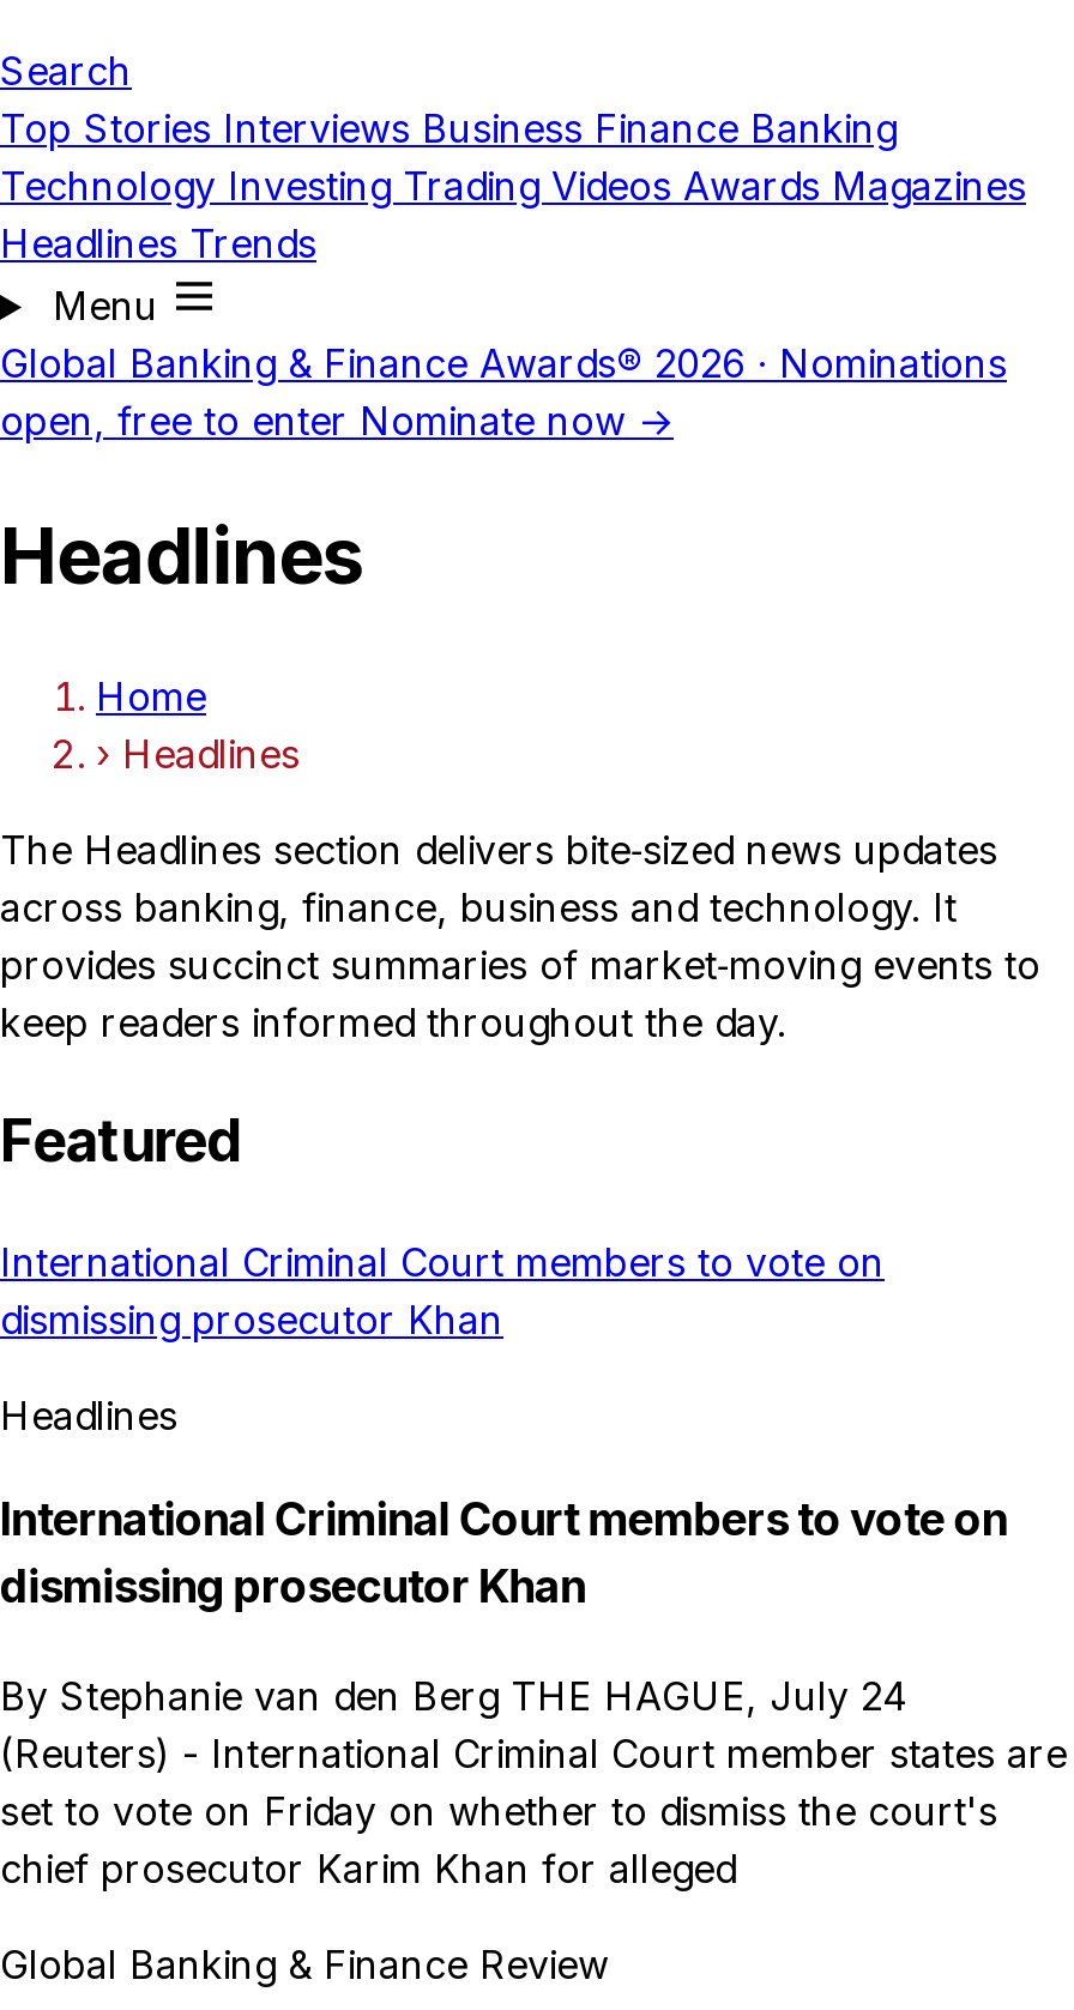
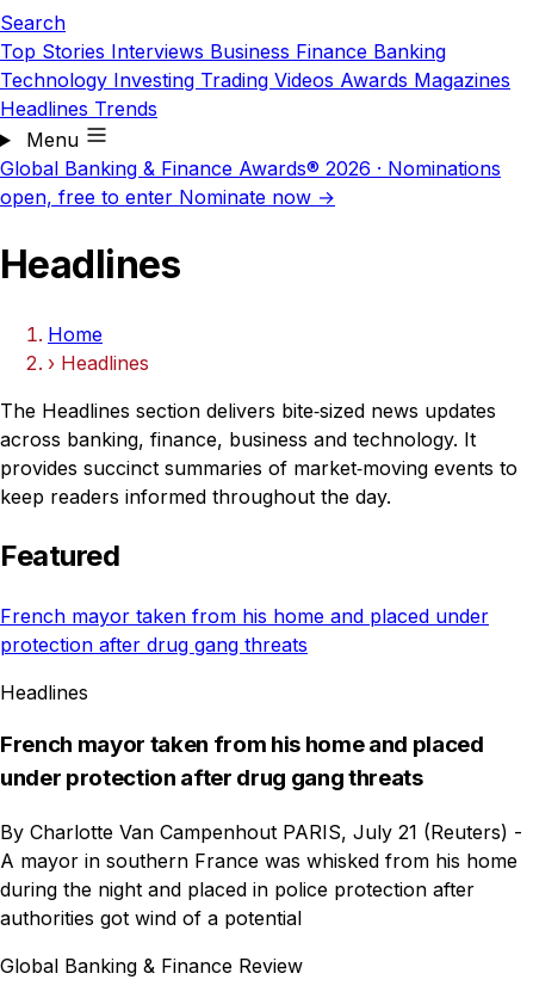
[0,1237,885,1343] International Criminal Court members to vote on | dismissing prosecutor Khan -> [0,604,489,656] French mayor taken from his home and placed under | protection after drug gang threats
[0,1493,1007,1615] International Criminal Court members to vote on | dismissing prosecutor Khan -> [0,731,484,792] French mayor taken from his home and placed | under protection after drug gang threats
[0,1672,1067,1893] By Stephanie van den Berg THE HAGUE, July 24 | (Reuters) - International Criminal Court member states are | set to vote on Friday on whether to dismiss the court's | chief prosecutor Karim Khan for alleged -> [0,820,522,930] By Charlotte Van Campenhout PARIS, July 21 (Reuters) - | A mayor in southern France was whisked from his home | during the night and placed in police protection after | authorities got wind of a potential

